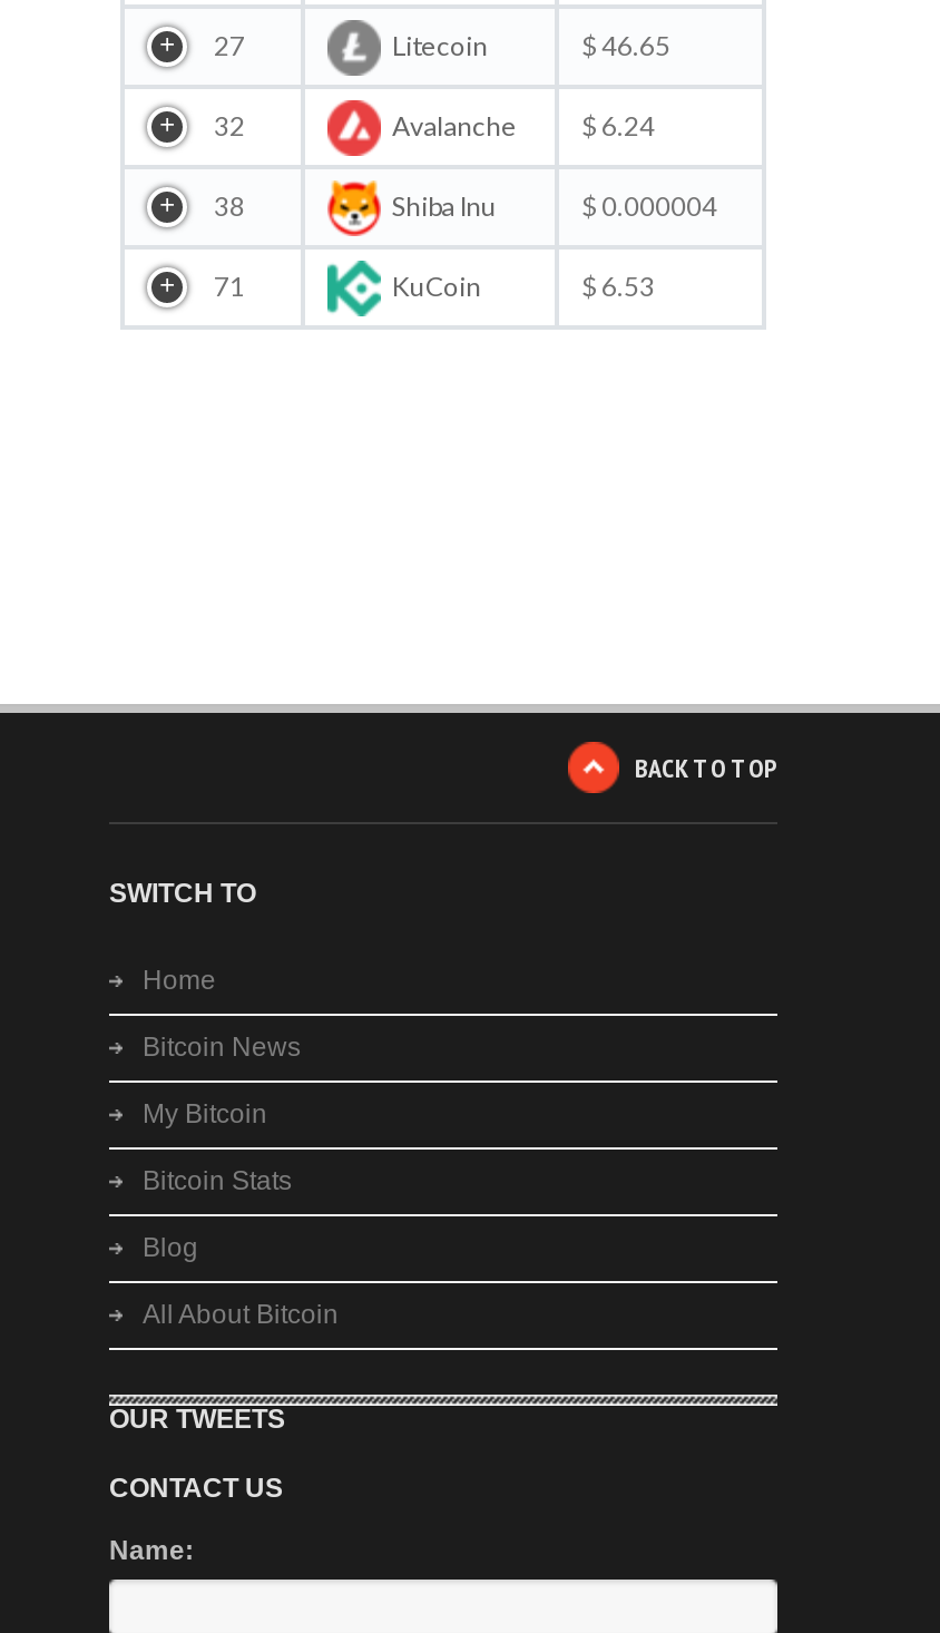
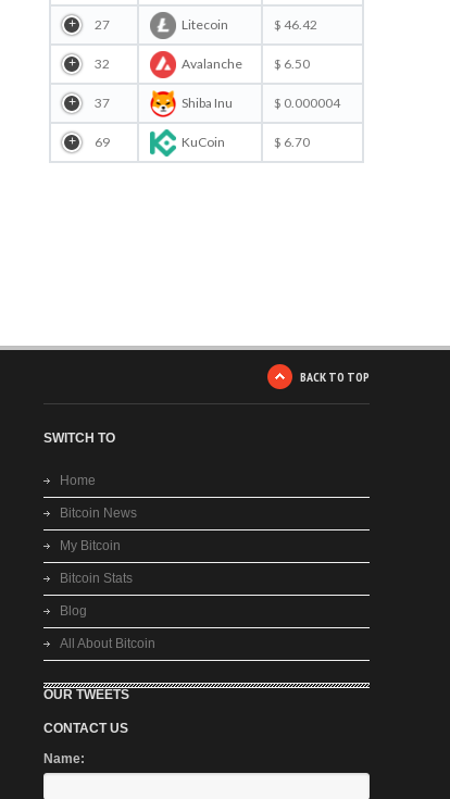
[581,29,670,62] $ 46.65 -> [274,16,317,33] $ 46.42
[392,109,655,143] Avalanche $ 6.24 -> [182,55,310,72] Avalanche $ 6.50
[214,189,245,223] 38 -> [95,95,110,111] 37
[214,270,245,303] 71 -> [95,134,110,150] 69
[581,270,655,303] $ 6.53 -> [274,134,310,150] $ 6.70

